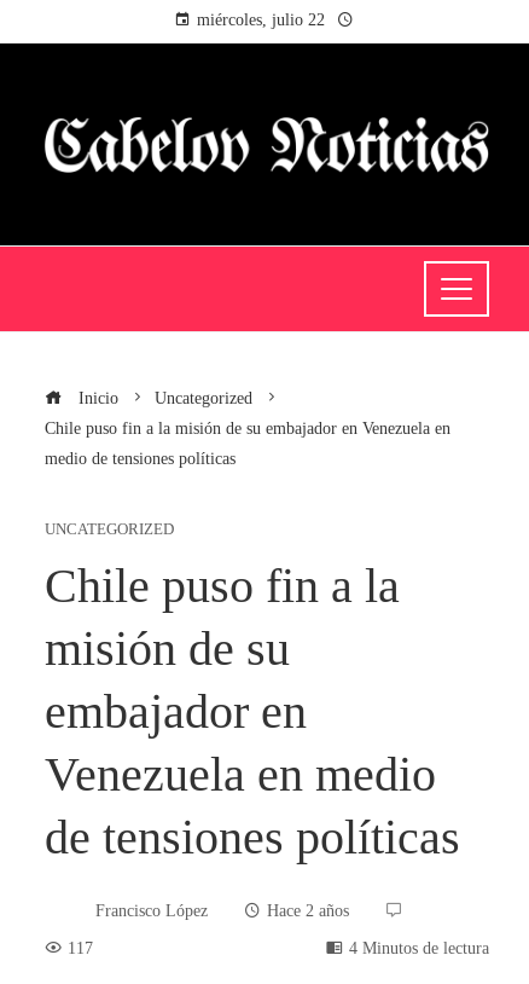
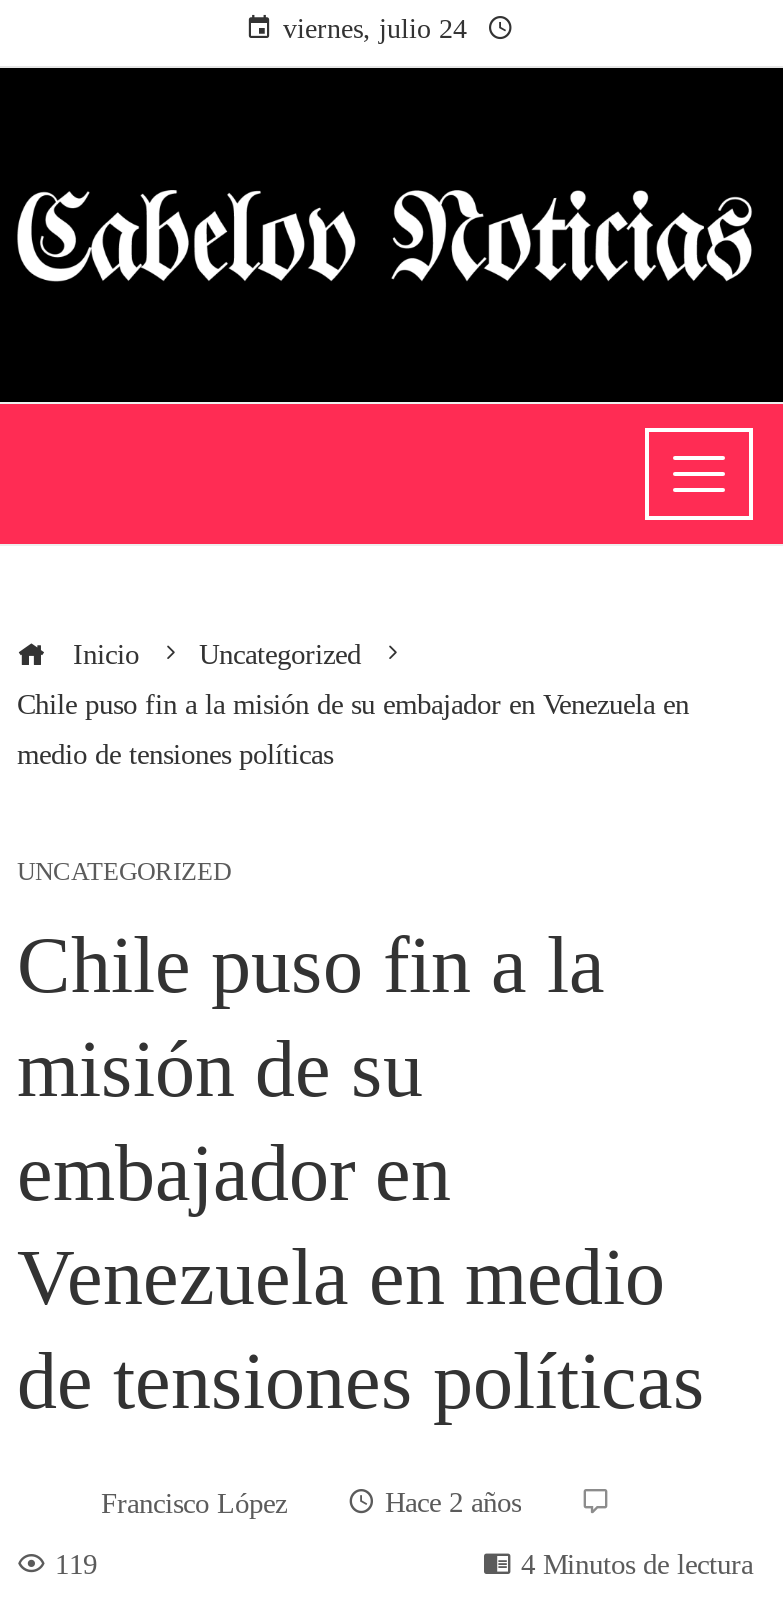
[197,11,325,29] miércoles, julio 22 -> [283,14,467,44] viernes, julio 24
[68,938,93,957] 117 -> [55,1548,97,1580] 119

